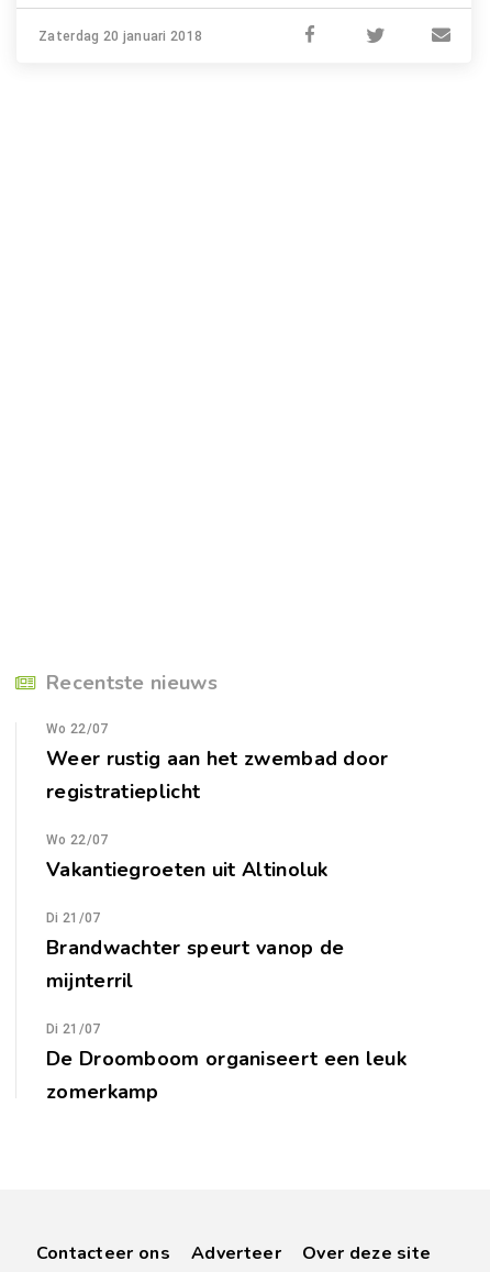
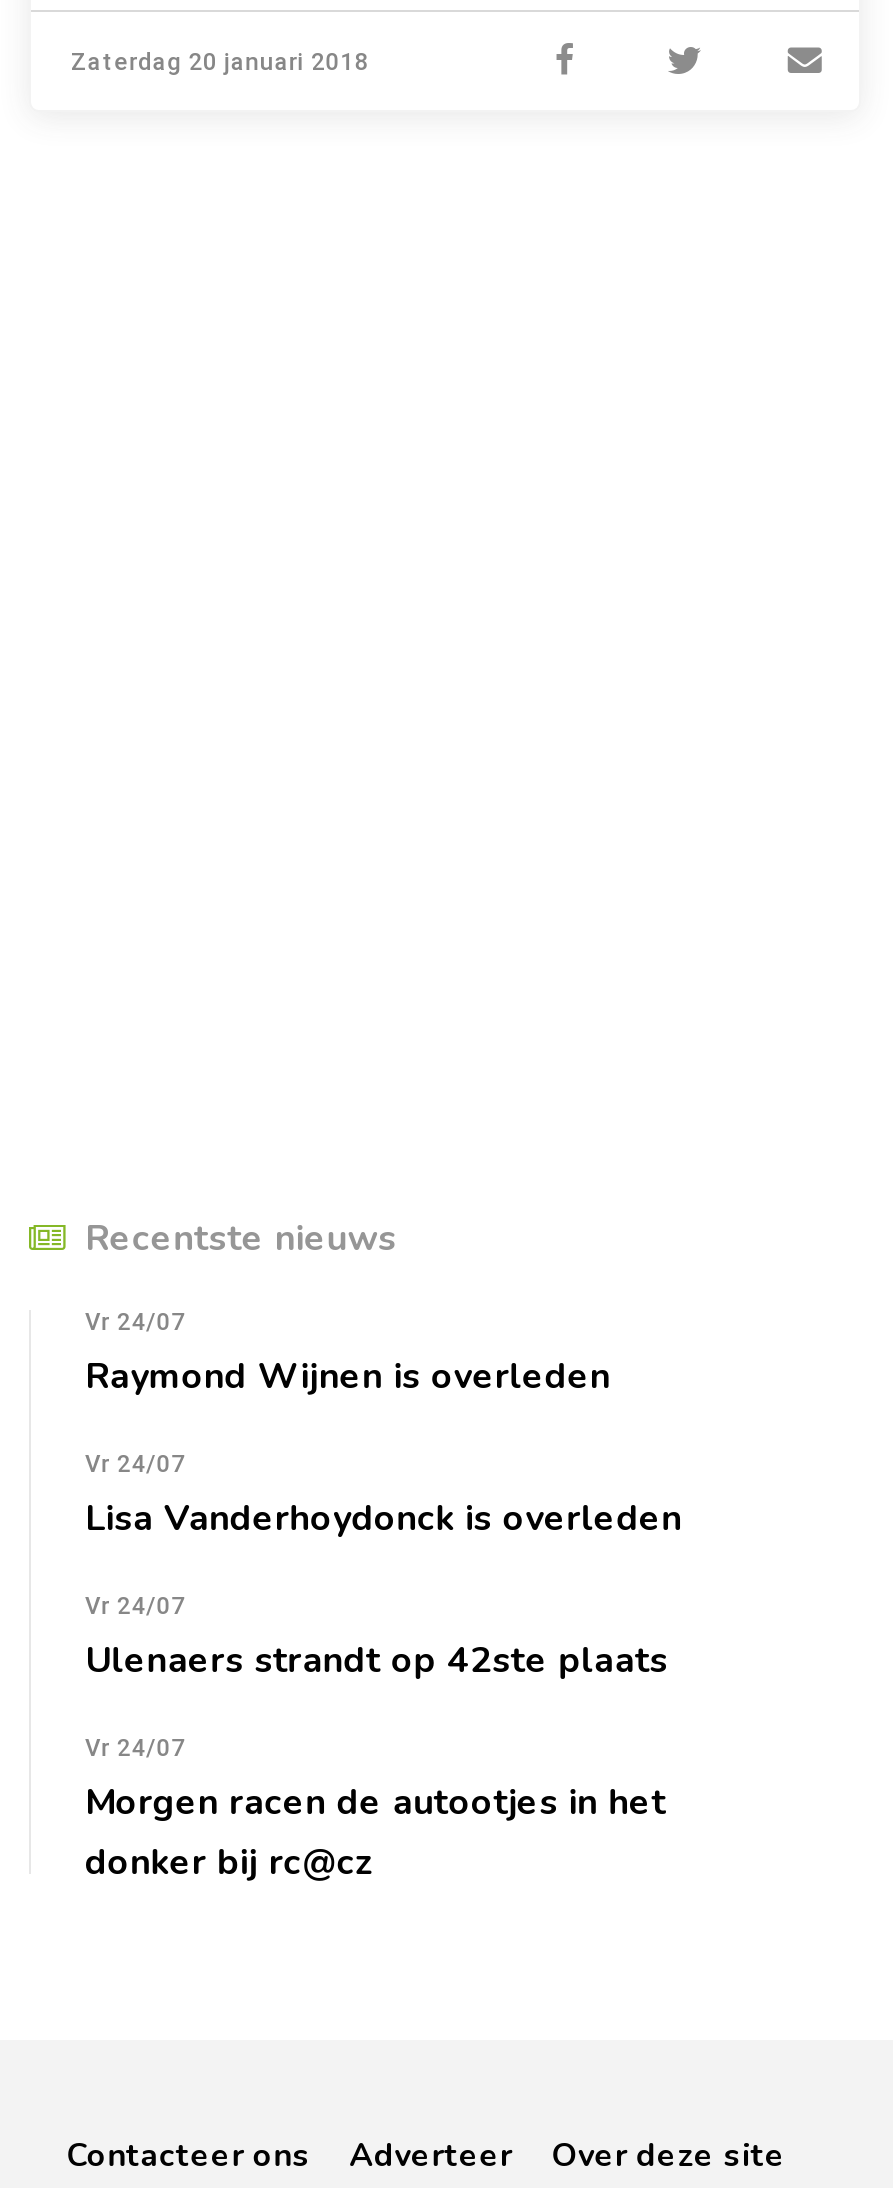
[46,721,388,805] Wo 22/07 | Weer rustig aan het zwembad door | registratieplicht -> [85,1308,611,1400] Vr 24/07 | Raymond Wijnen is overleden
[46,832,328,883] Wo 22/07 | Vakantiegroeten uit Altinoluk -> [85,1450,682,1542] Vr 24/07 | Lisa Vanderhoydonck is overleden
[46,910,344,994] Di 21/07 | Brandwachter speurt vanop de | mijnterril -> [85,1592,668,1684] Vr 24/07 | Ulenaers strandt op 42ste plaats
[46,1021,406,1105] Di 21/07 | De Droomboom organiseert een leuk | zomerkamp -> [85,1734,666,1886] Vr 24/07 | Morgen racen de autootjes in het | donker bij rc@cz

